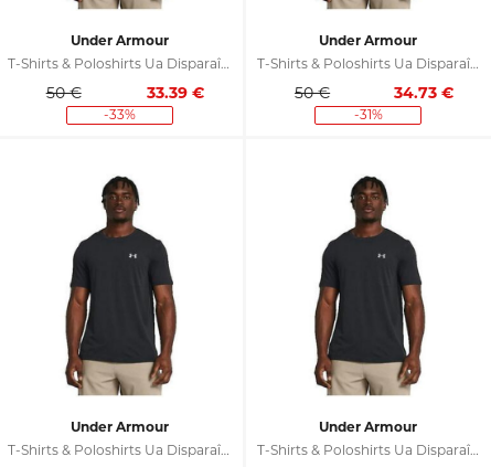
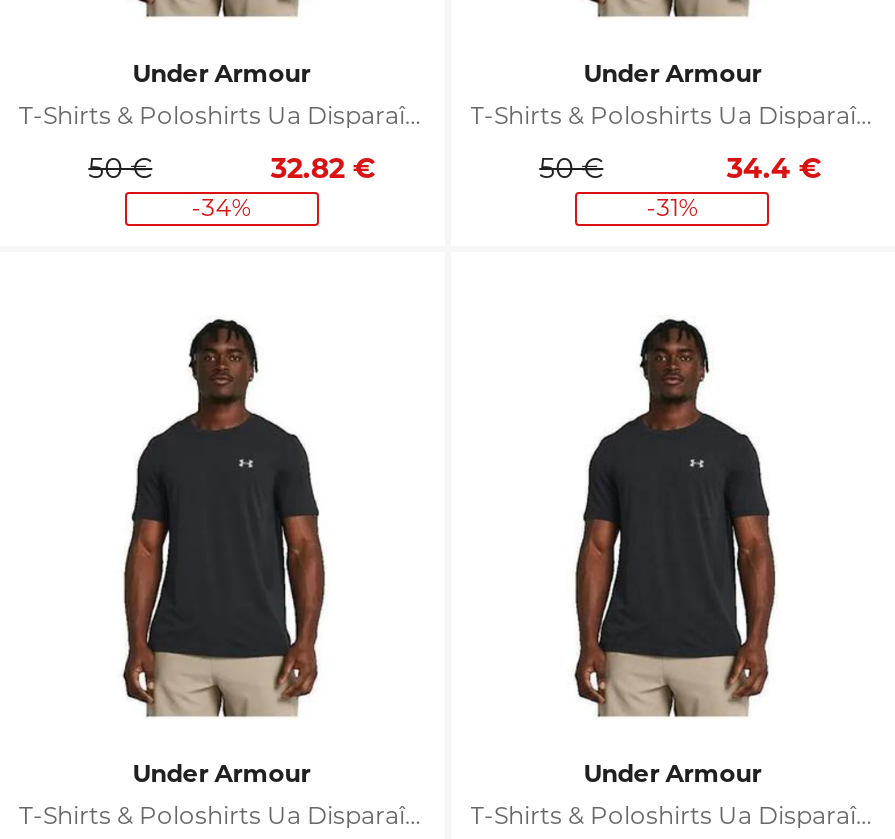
[147,83,204,103] 33.39 € -> [271,150,375,186] 32.82 €
[394,83,454,103] 34.73 € -> [727,150,821,186] 34.4 €
[103,107,135,123] -33% -> [191,194,251,222] -34%

